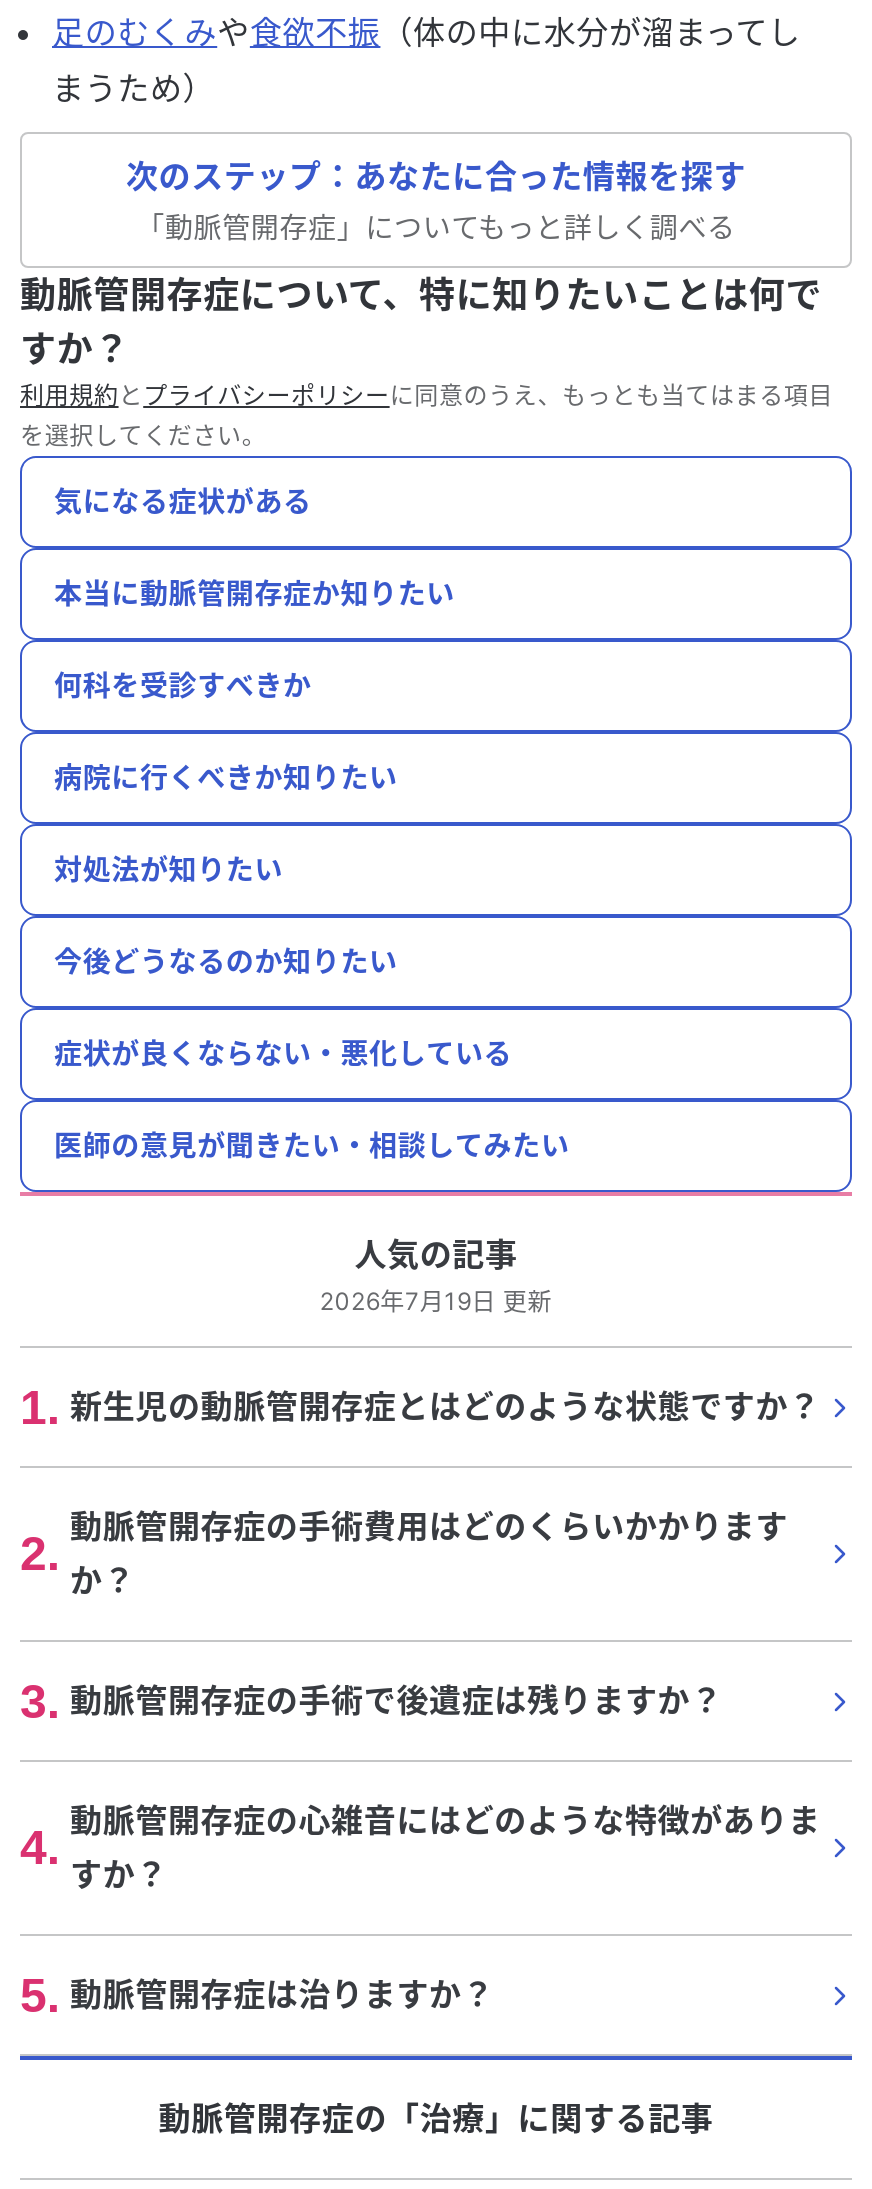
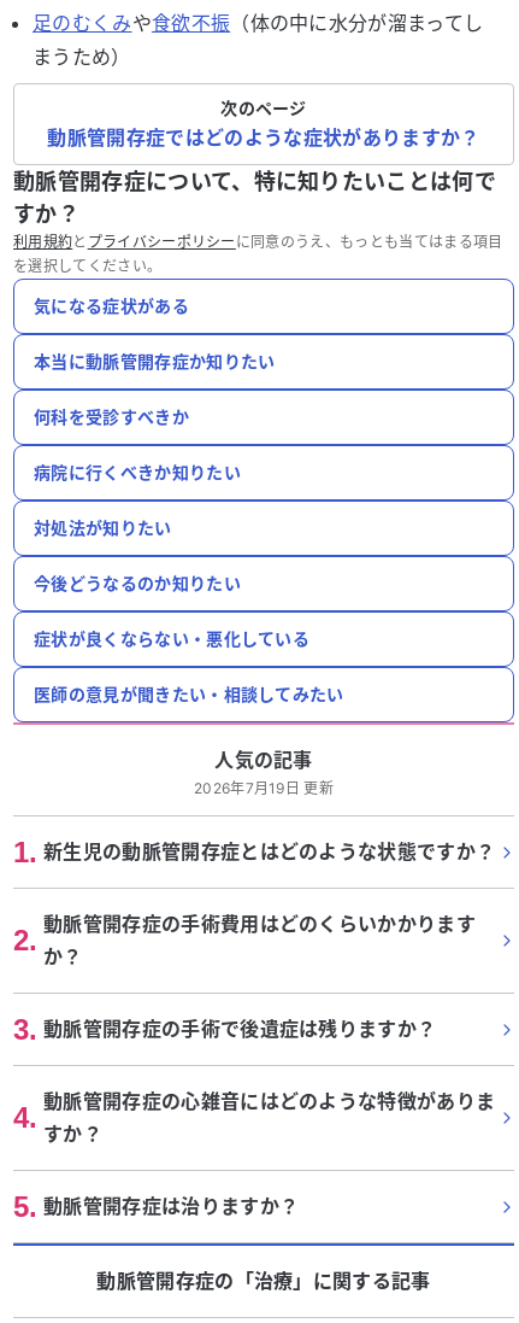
[126,156,746,244] 次のステップ：あなたに合った情報を探す | 「動脈管開存症」についてもっと詳しく調べる -> [48,98,480,150] 次のページ | 動脈管開存症ではどのような症状がありますか？

